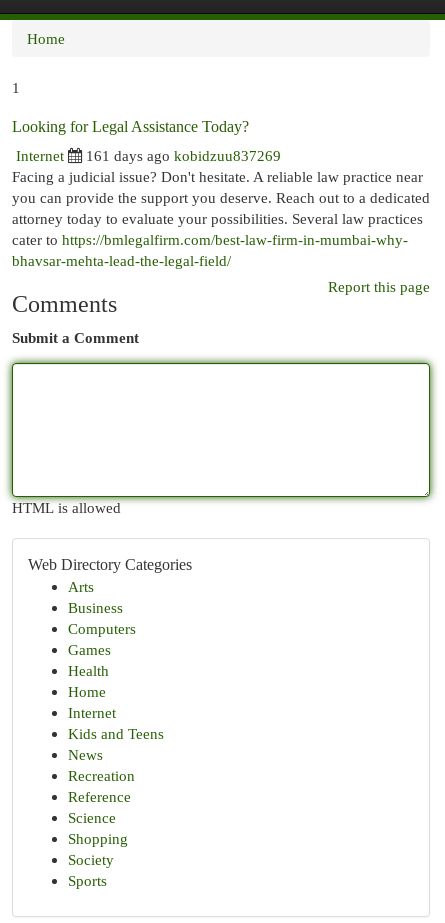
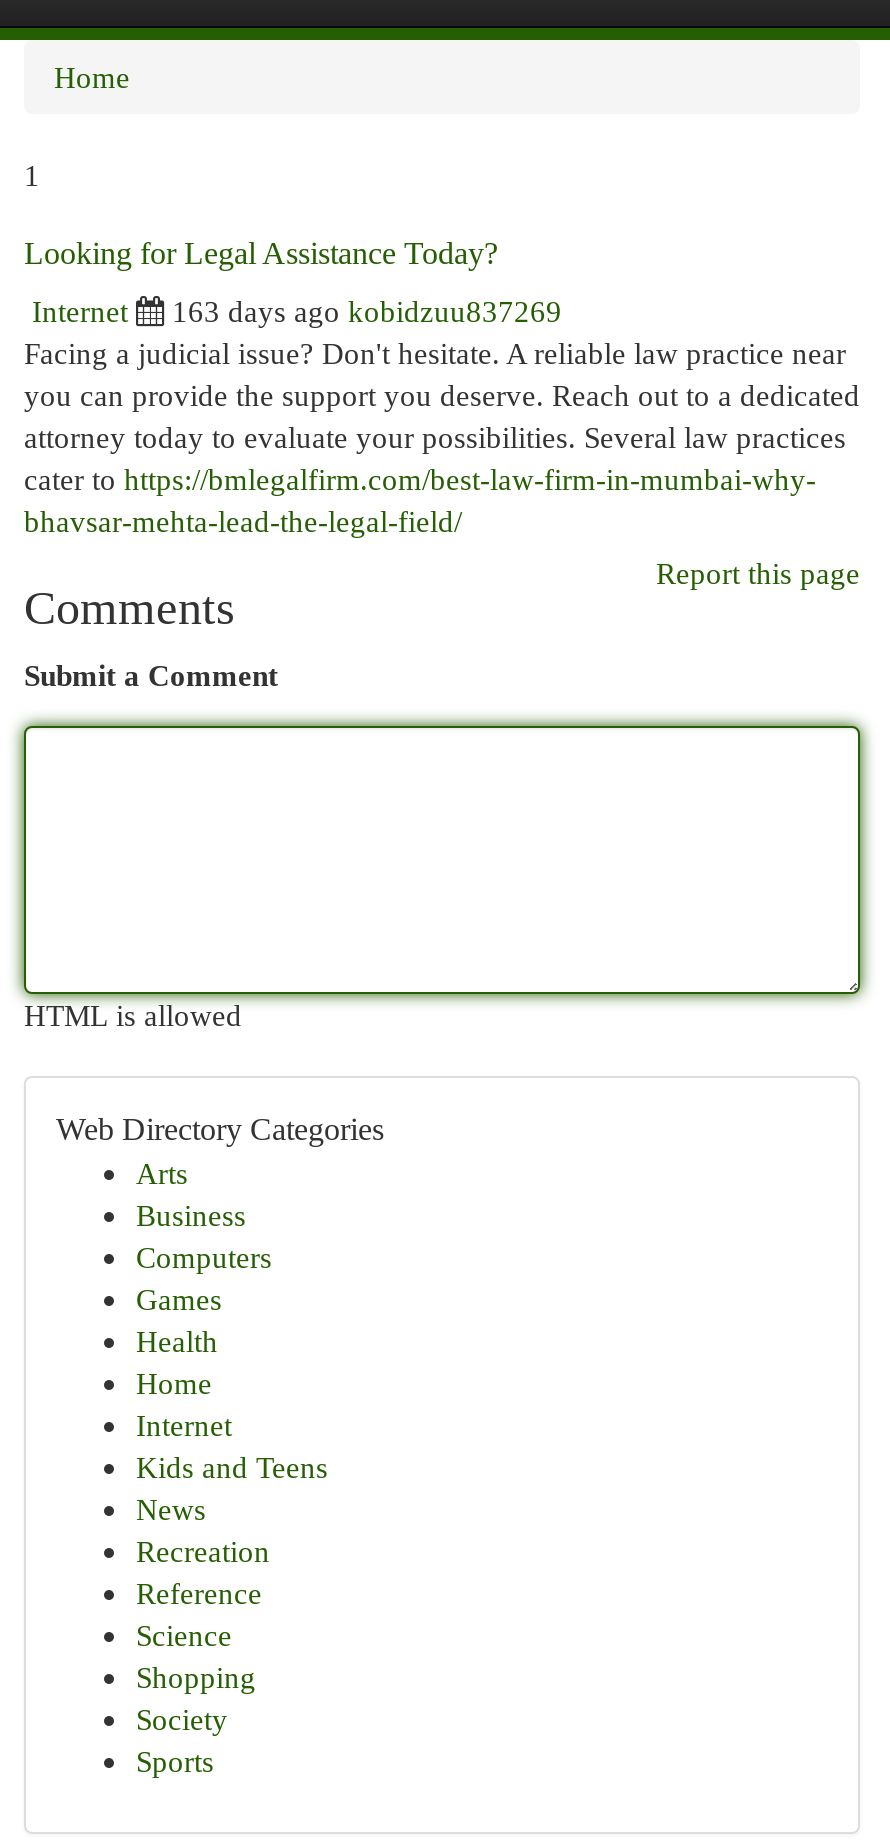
[86,147,281,164] 161 days ago kobidzuu837269 -> [172,294,562,328] 163 days ago kobidzuu837269

